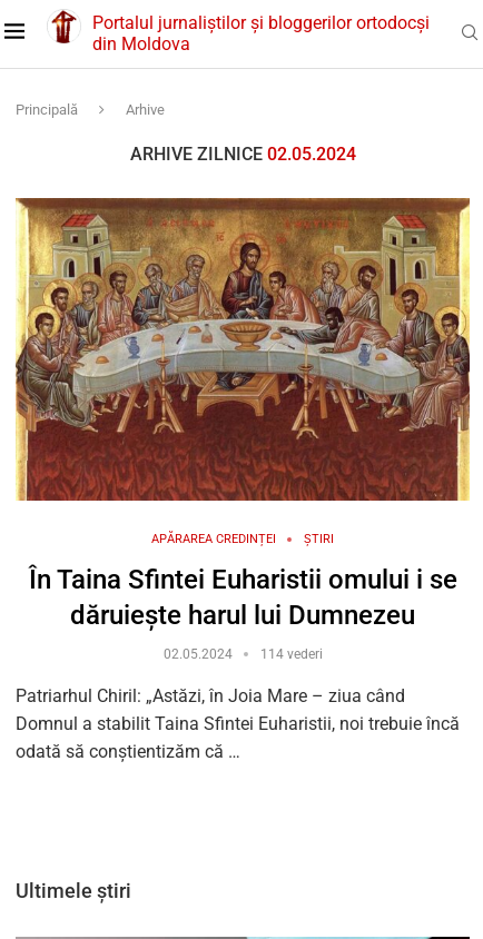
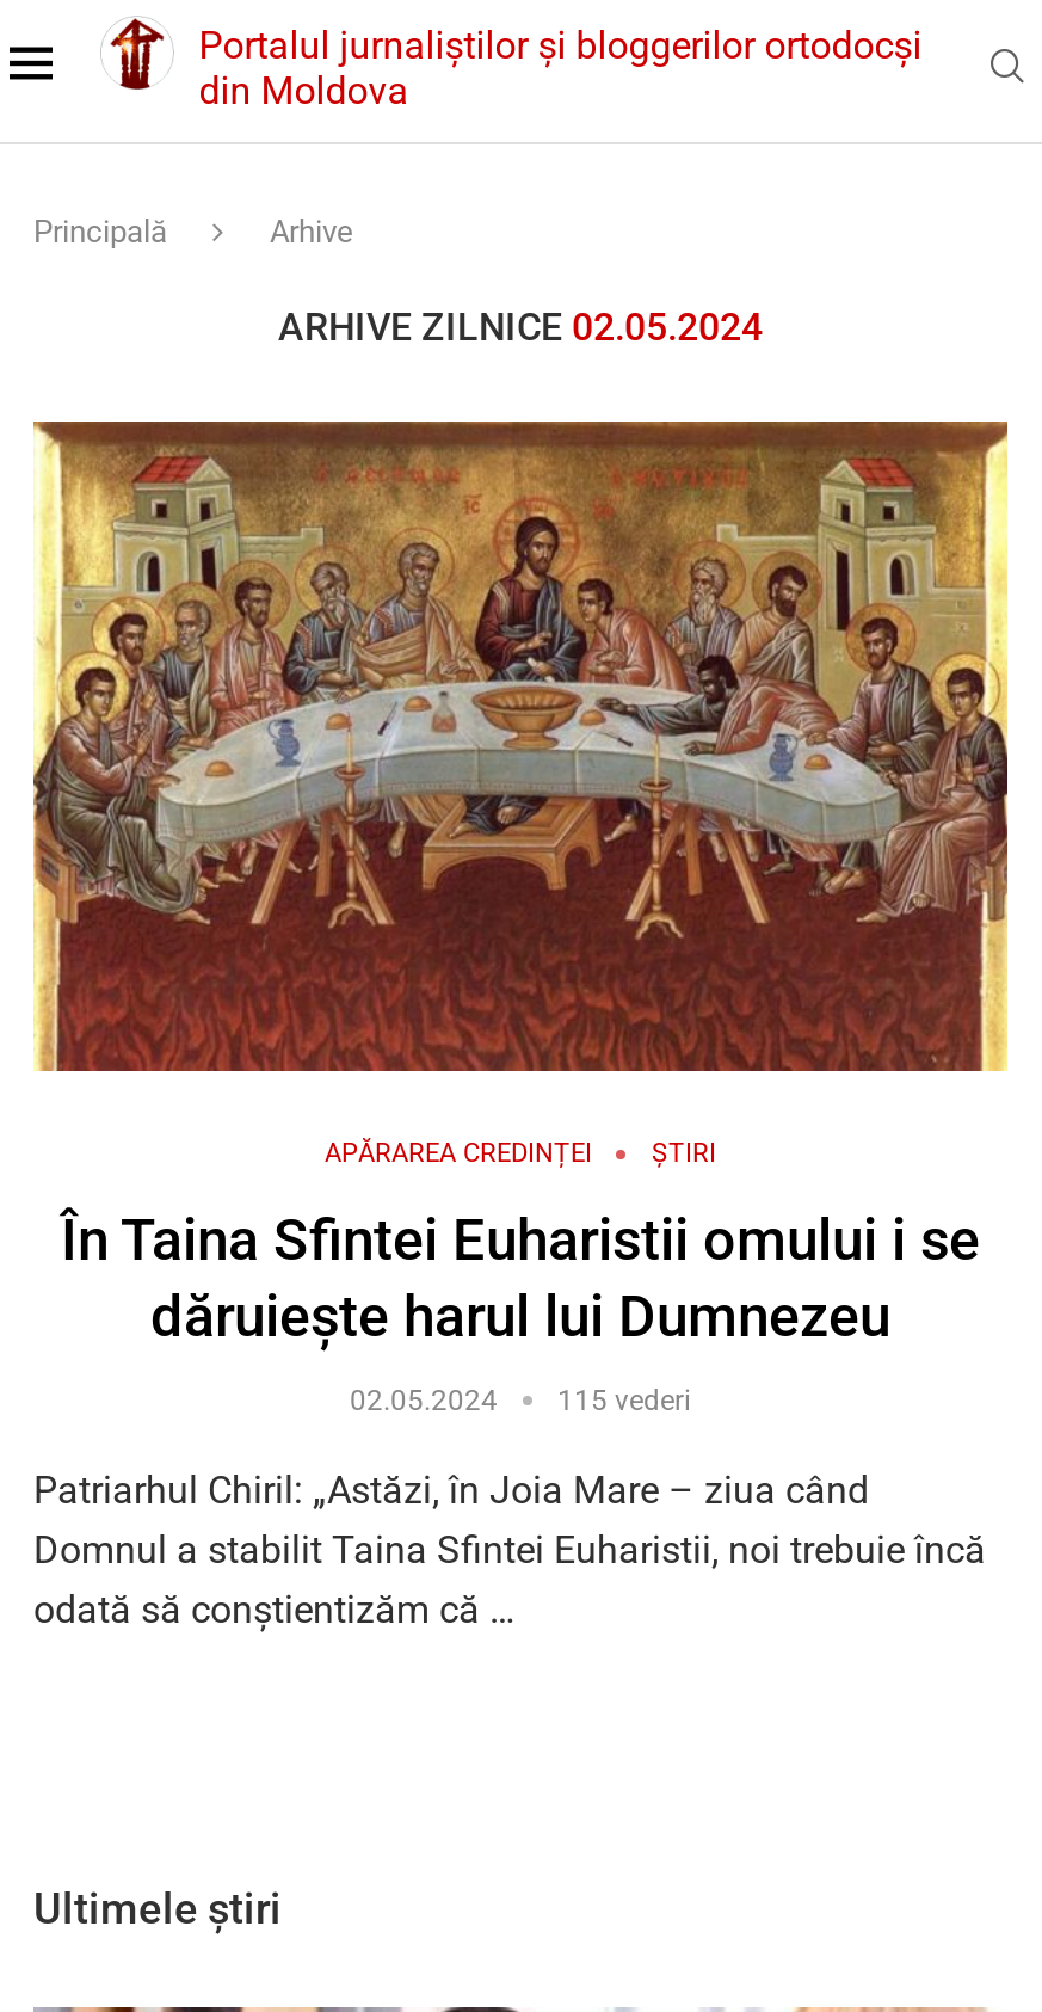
[163,647,322,662] 02.05.2024 114 vederi -> [350,1385,691,1418] 02.05.2024 115 vederi

